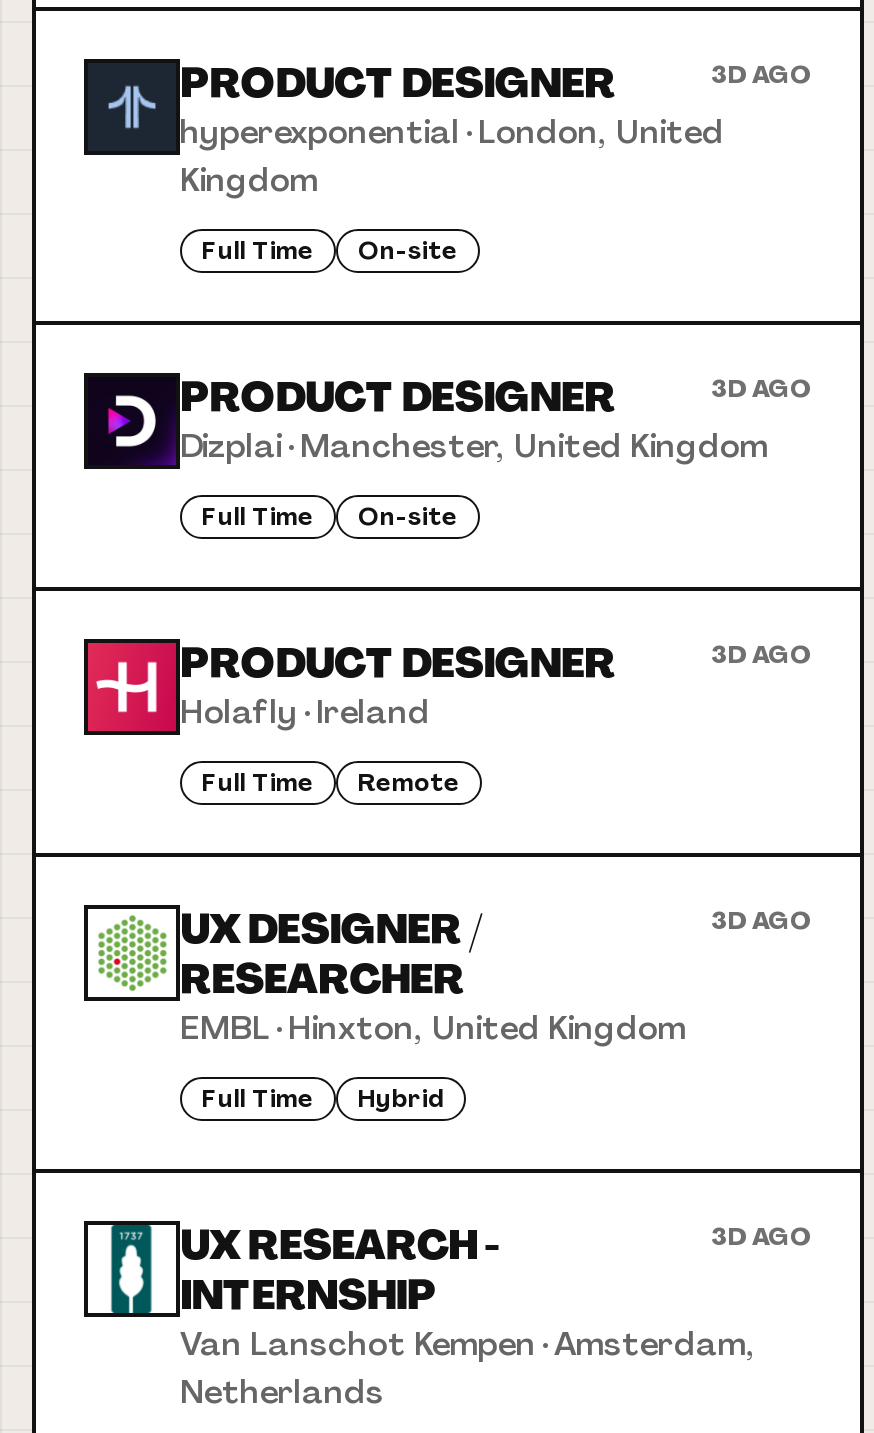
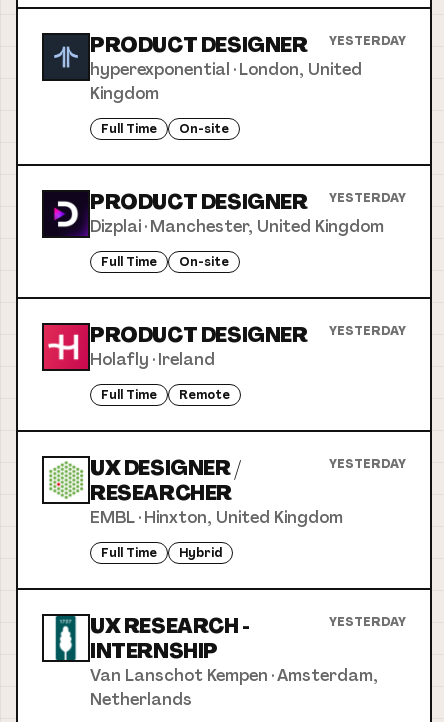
[712,59,812,91] 3D AGO -> [329,33,406,49] YESTERDAY
[712,373,812,405] 3D AGO -> [329,190,406,206] YESTERDAY
[712,639,812,671] 3D AGO -> [329,323,406,339] YESTERDAY
[712,905,812,937] 3D AGO -> [329,456,406,472] YESTERDAY
[712,1221,812,1253] 3D AGO -> [329,614,406,630] YESTERDAY

